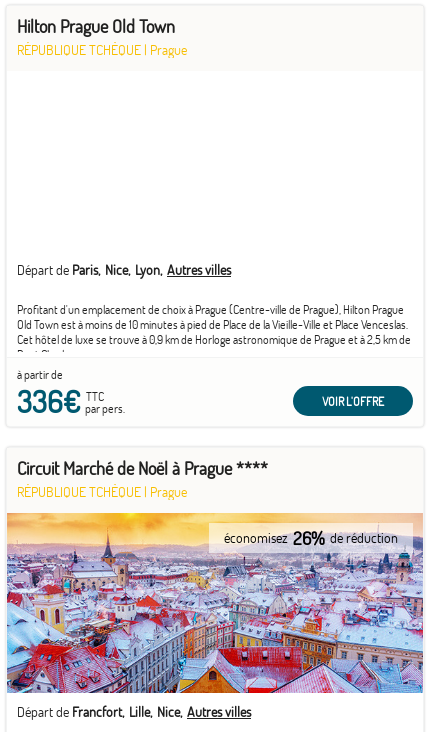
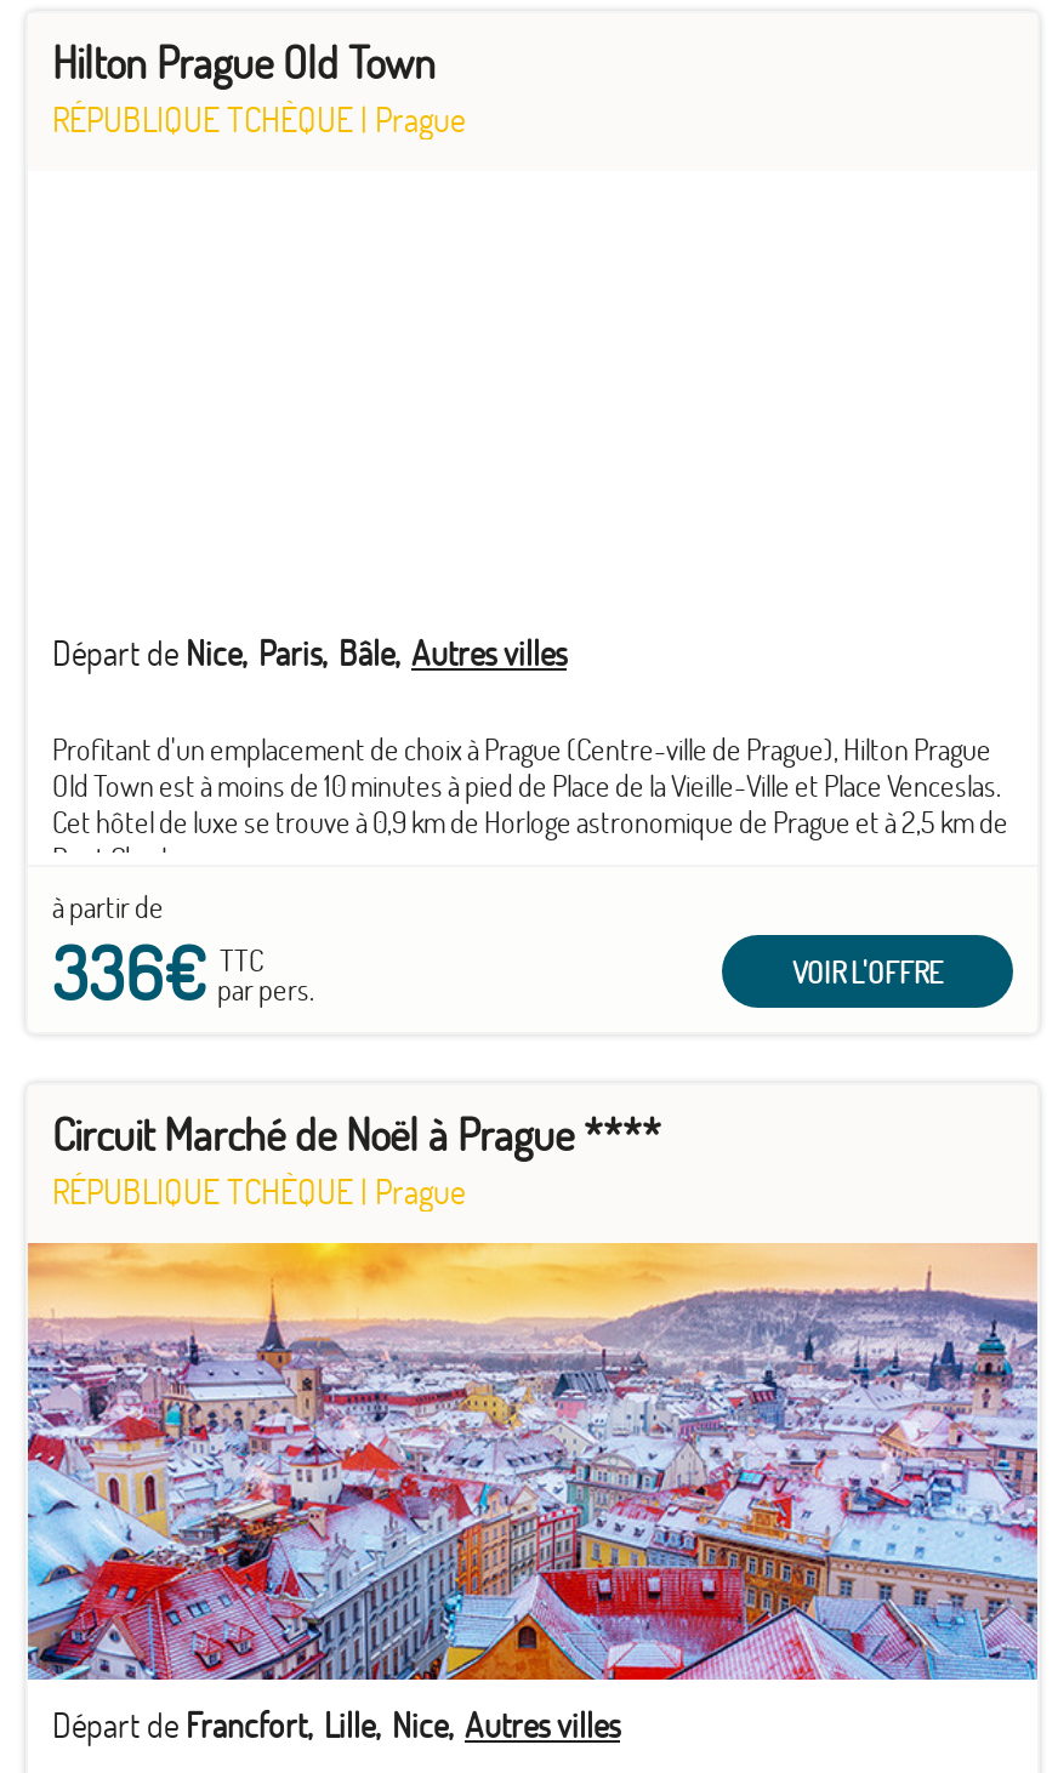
[17,261,231,278] Départ de Paris Nice Lyon Autres villes -> [52,632,567,673] Départ de Nice Paris Bâle Autres villes
[224,527,398,549] économisez 26% de réduction -> none

